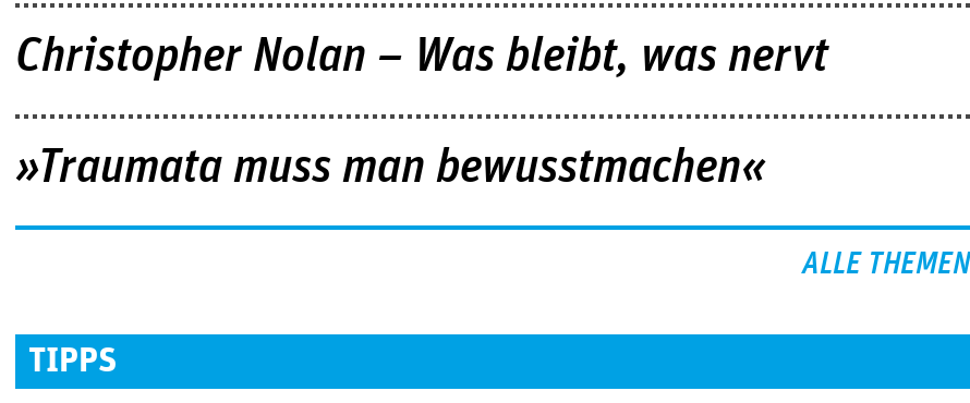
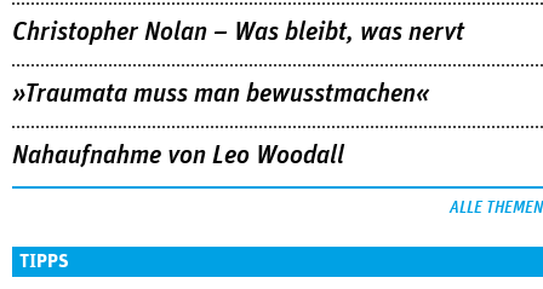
none -> [12,142,344,169] Nahaufnahme von Leo Woodall

